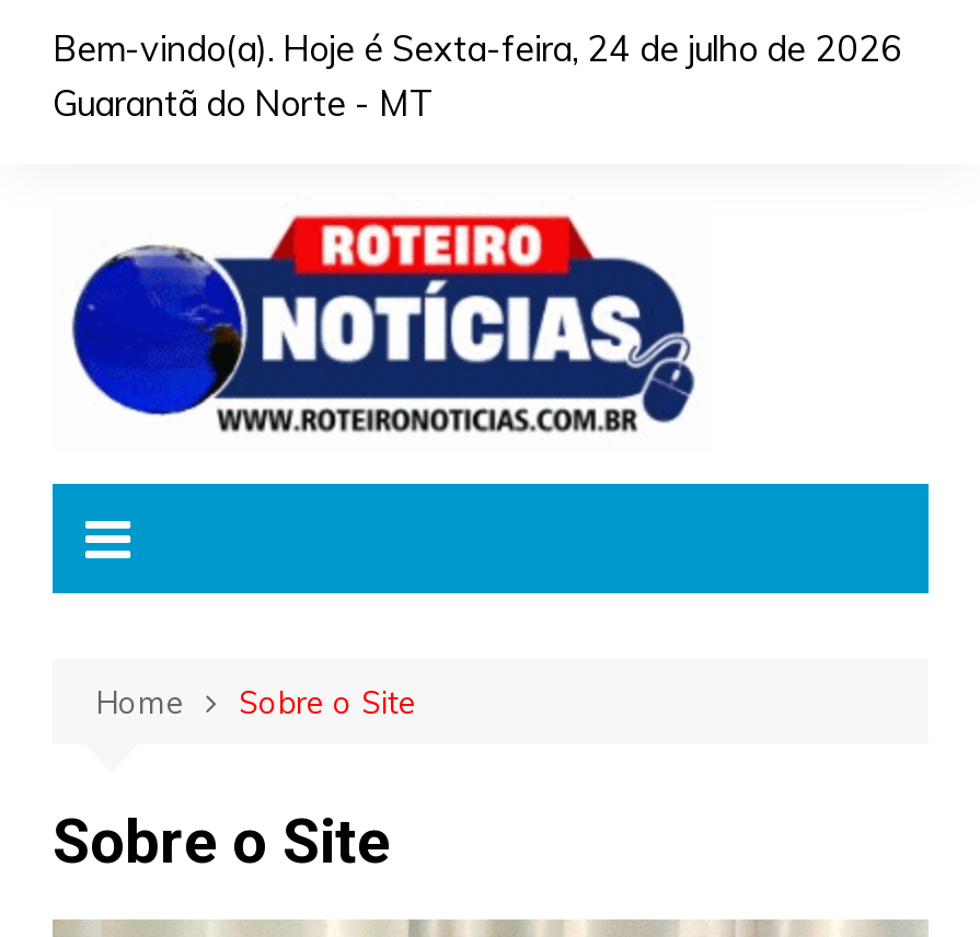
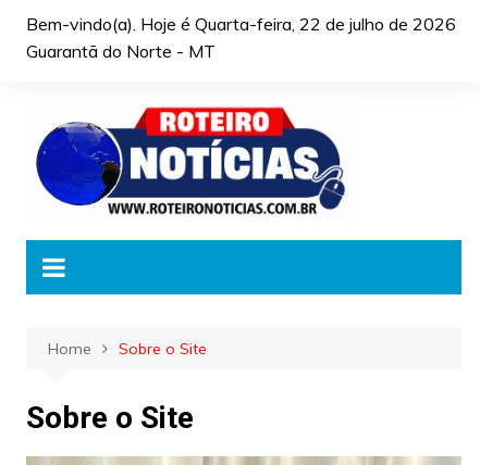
[53,26,902,70] Bem-vindo(a). Hoje é Sexta-feira, 24 de julho de 2026 -> [26,13,456,35] Bem-vindo(a). Hoje é Quarta-feira, 22 de julho de 2026

